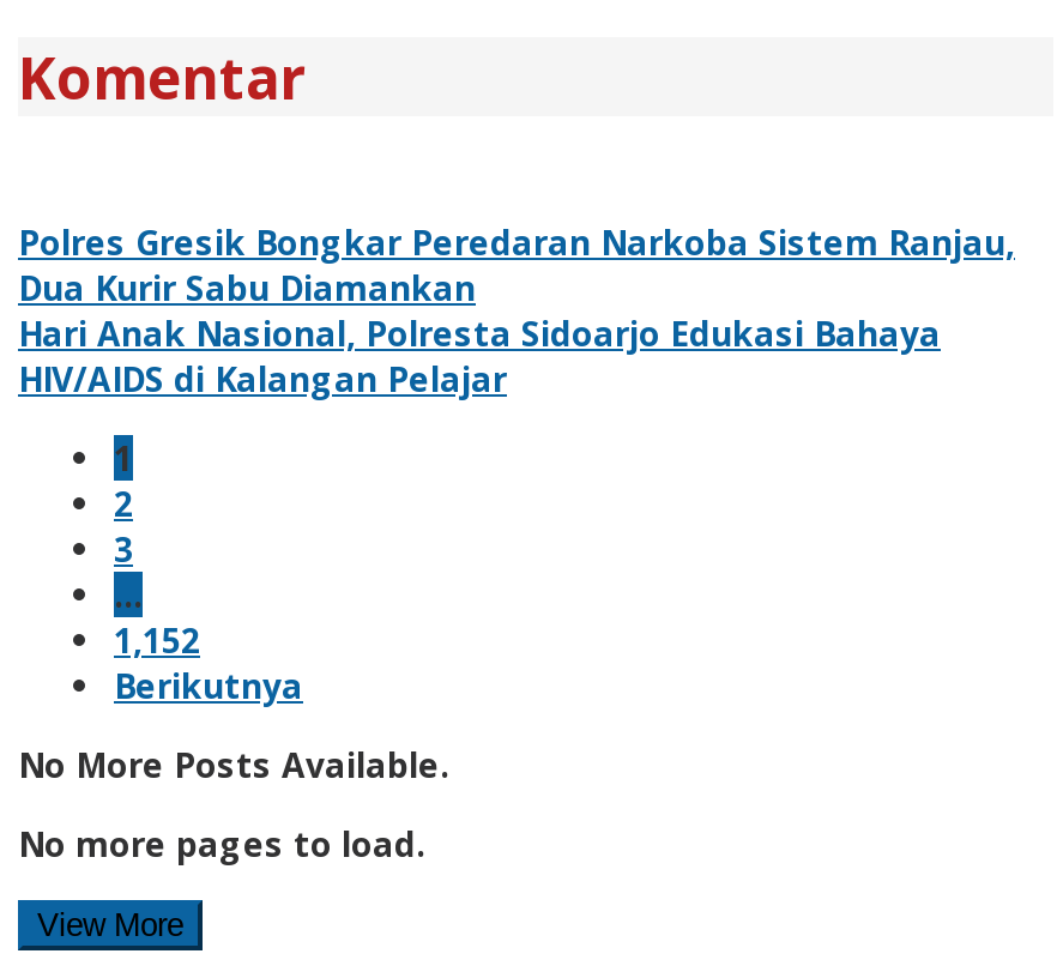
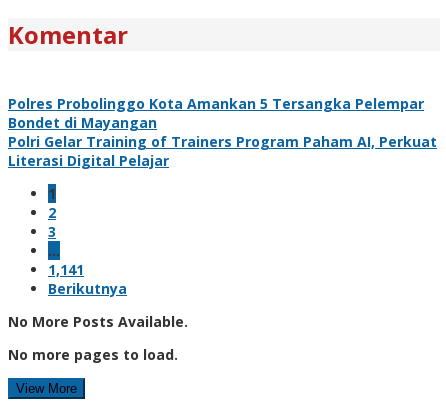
[18,219,1015,401] Polres Gresik Bongkar Peredaran Narkoba Sistem Ranjau, | Dua Kurir Sabu Diamankan | Hari Anak Nasional, Polresta Sidoarjo Edukasi Bahaya | HIV/AIDS di Kalangan Pelajar -> [8,94,437,170] Polres Probolinggo Kota Amankan 5 Tersangka Pelempar | Bondet di Mayangan | Polri Gelar Training of Trainers Program Paham AI, Perkuat | Literasi Digital Pelajar
[114,617,200,662] 1,152 -> [48,260,84,279] 1,141

